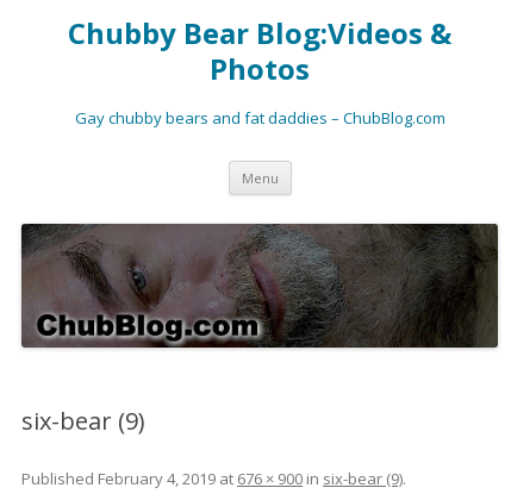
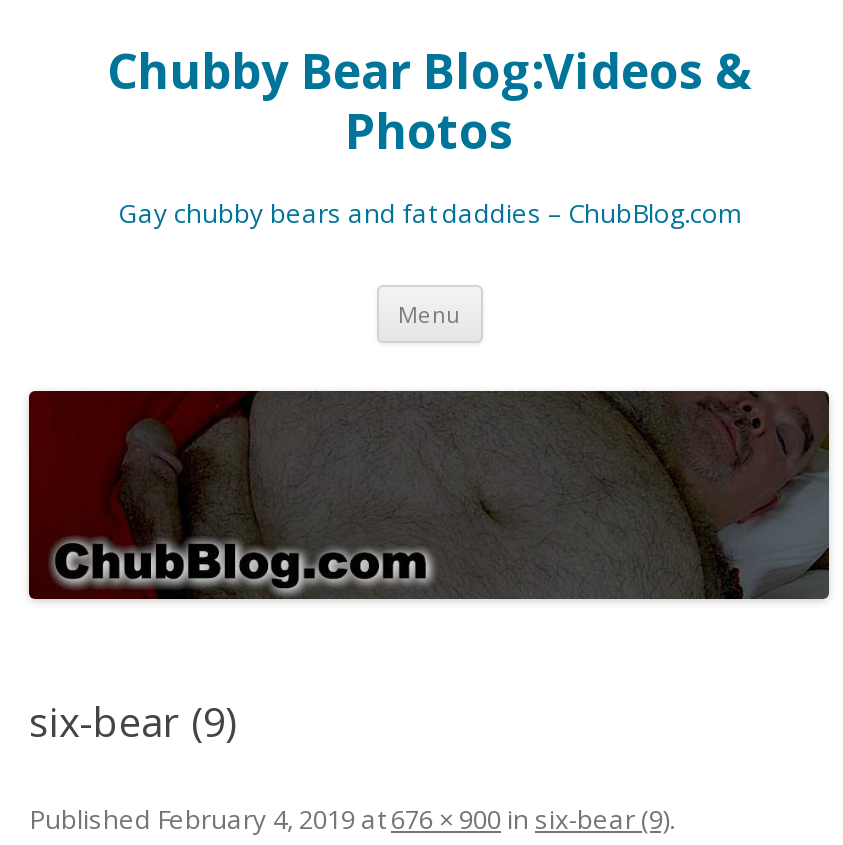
[21,224,498,348] [image] -> [29,391,829,599] [image]

